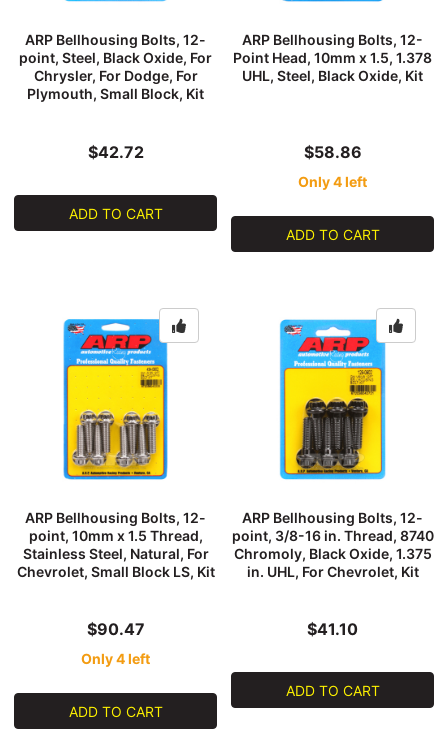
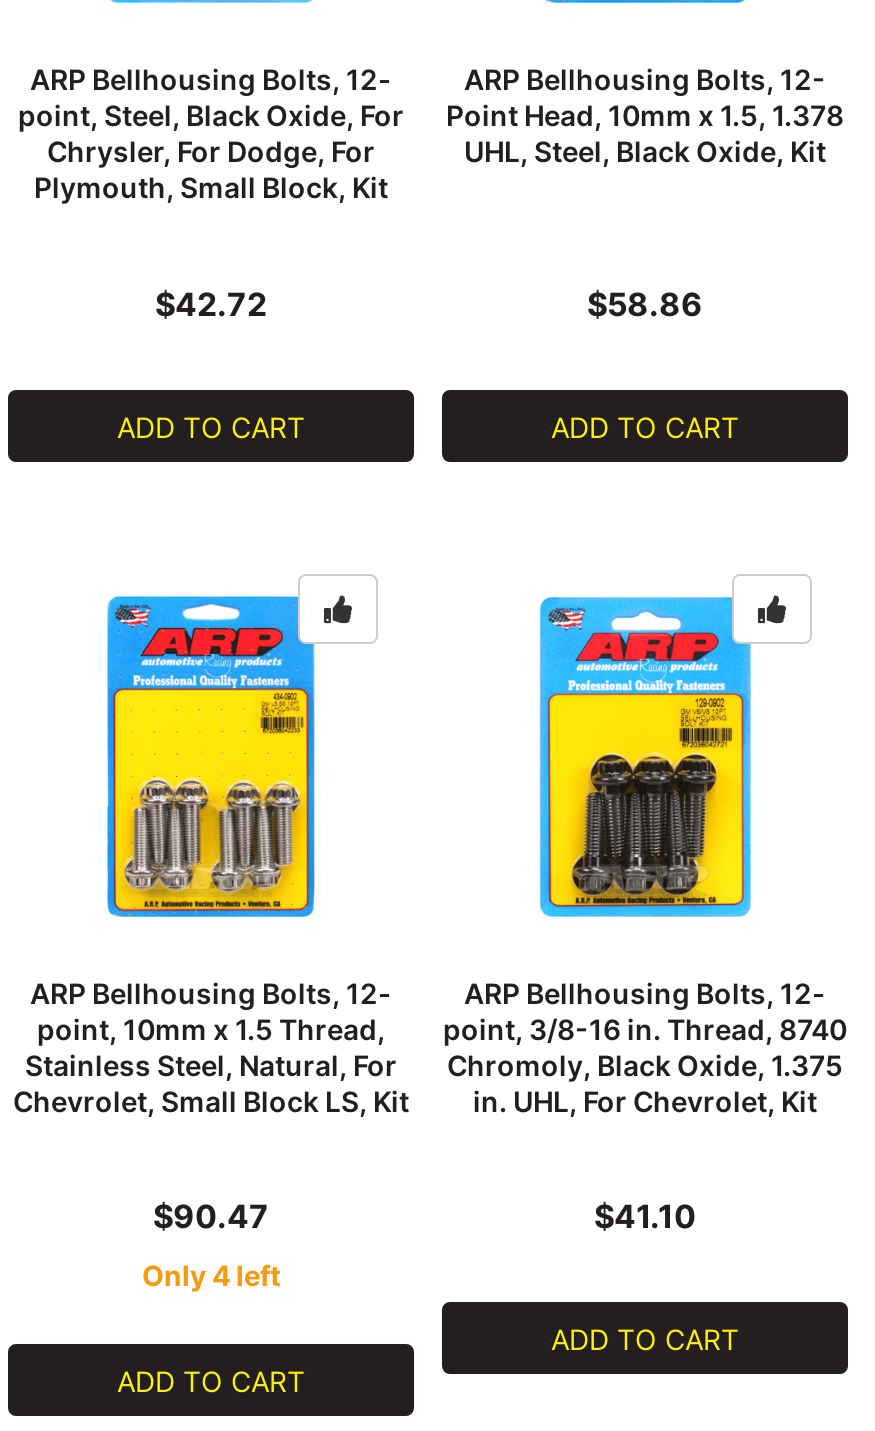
[298,173,367,190] Only 4 left -> none

